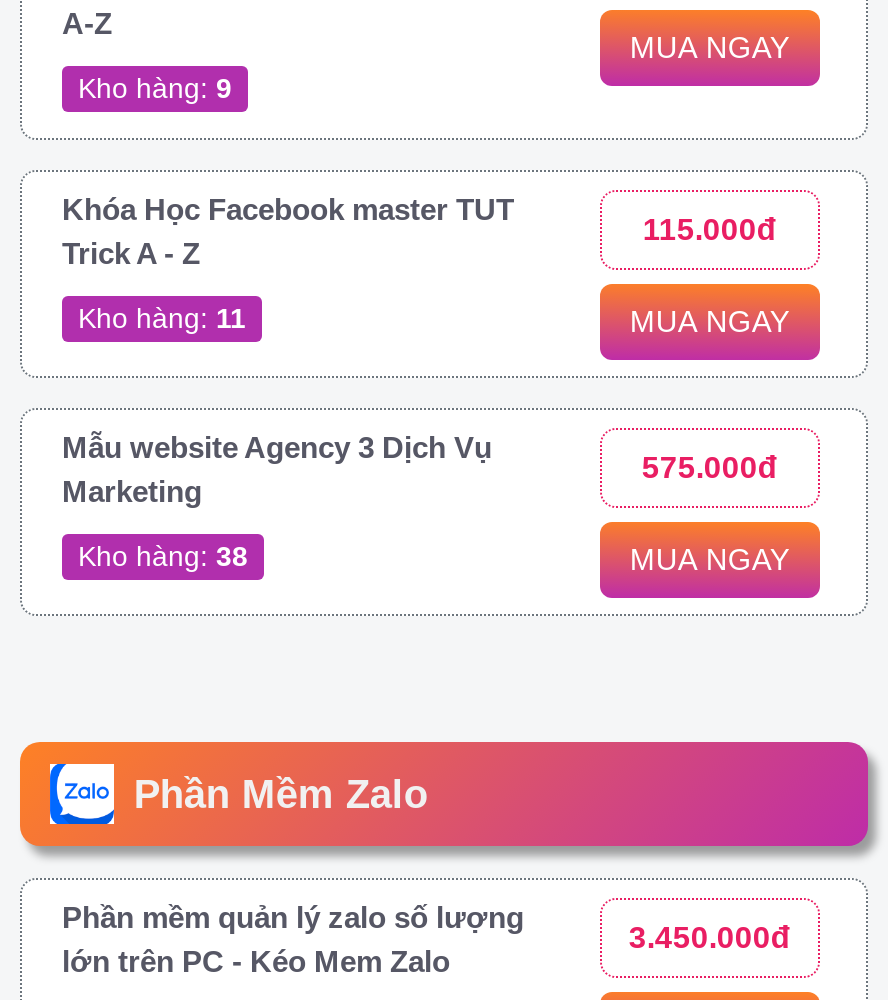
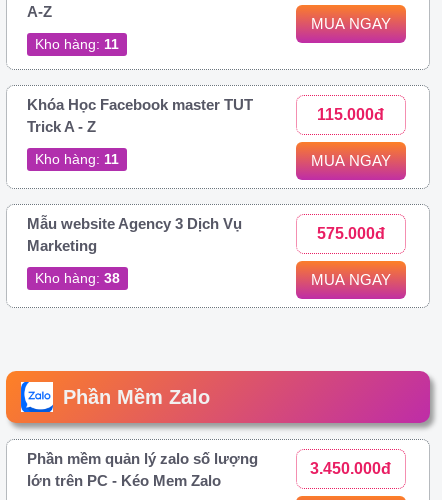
[78,72,232,104] Kho hàng: 9 -> [35,36,119,52] Kho hàng: 11

